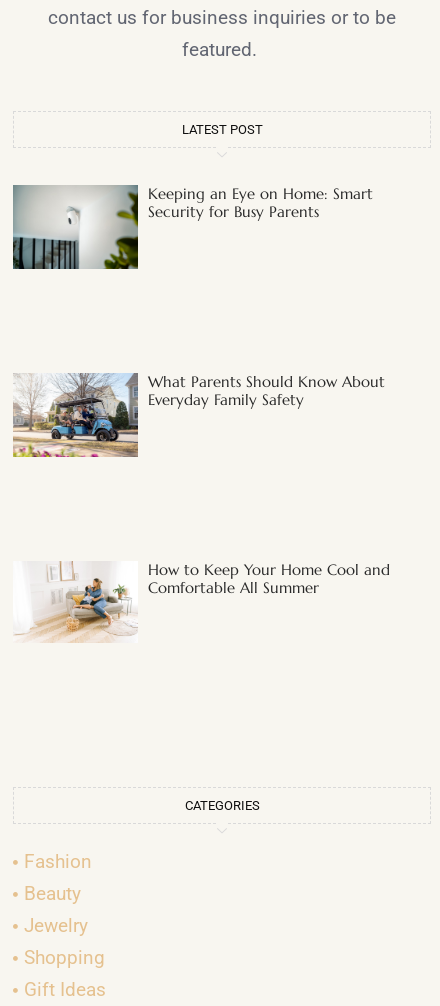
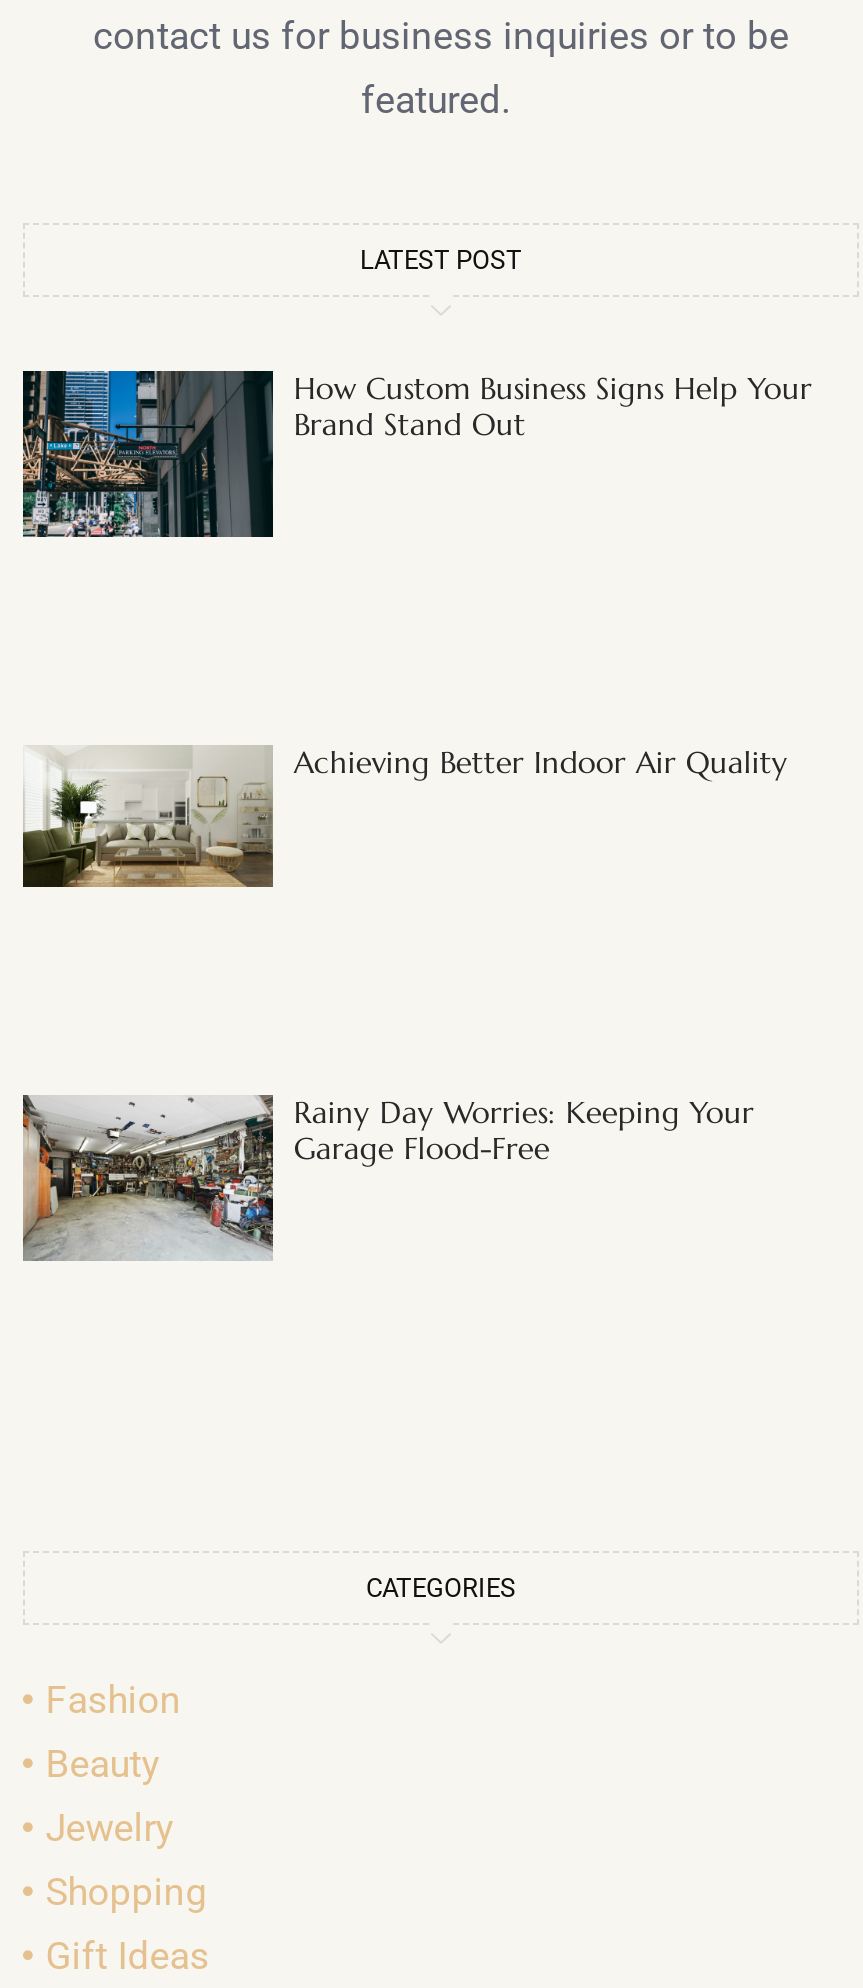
[12,184,373,270] [image] | Keeping an Eye on Home: Smart | Security for Busy Parents -> [21,369,812,540] [image] | How Custom Business Signs Help Your | Brand Stand Out
[12,372,385,458] [image] | What Parents Should Know About | Everyday Family Safety -> [21,744,788,890] [image] | Achieving Better Indoor Air Quality
[13,559,390,642] [image] | How to Keep Your Home Cool and | Comfortable All Summer -> [21,1093,754,1262] [image] | Rainy Day Worries: Keeping Your | Garage Flood-Free

